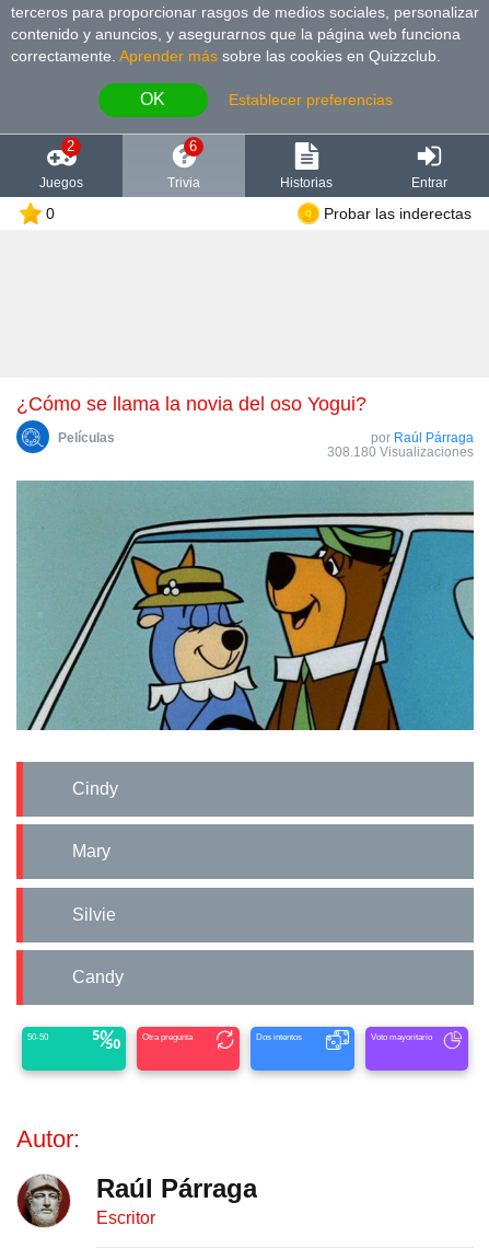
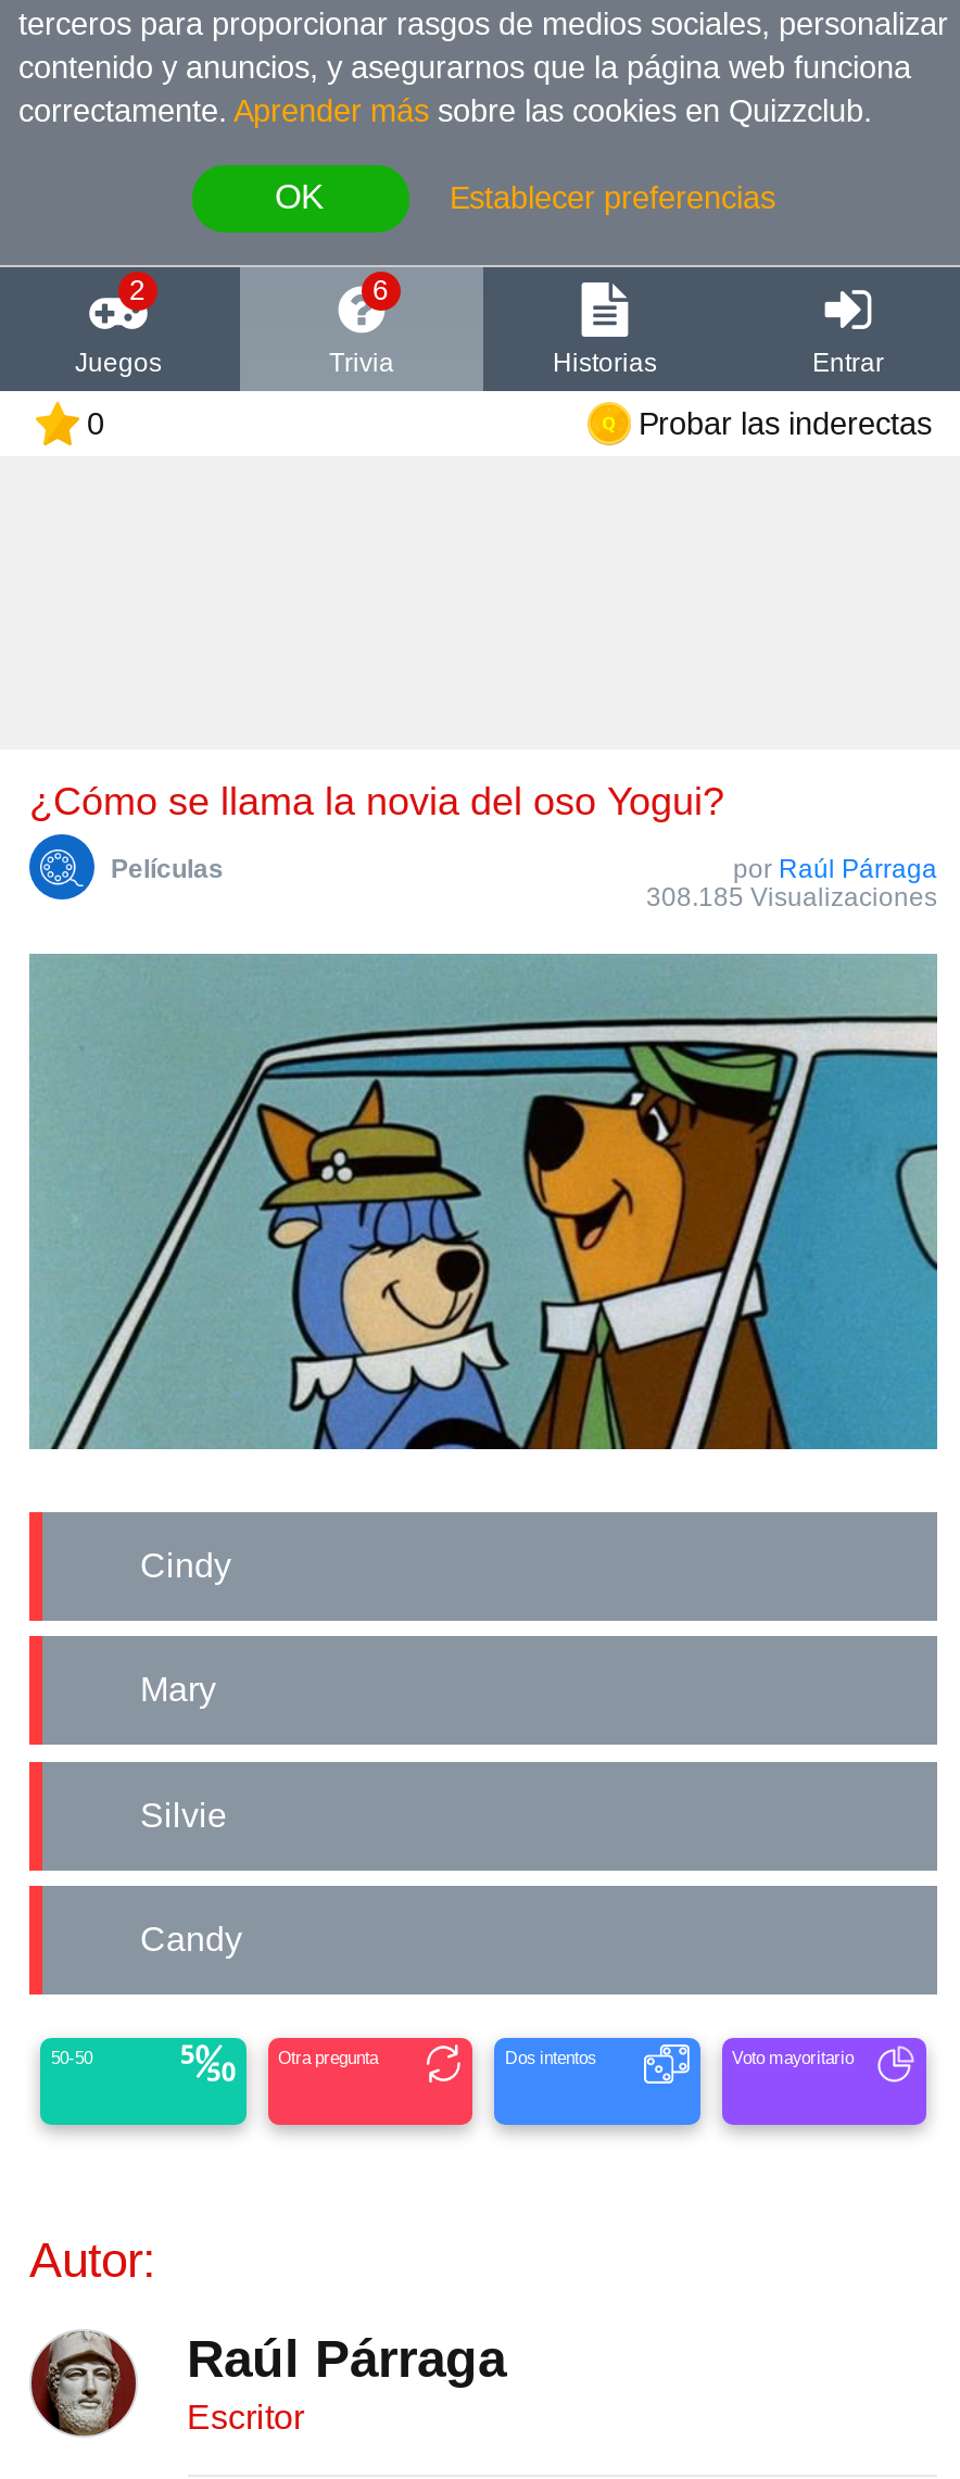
[327,444,474,459] 308.180 Visualizaciones -> [646,881,937,911] 308.185 Visualizaciones

